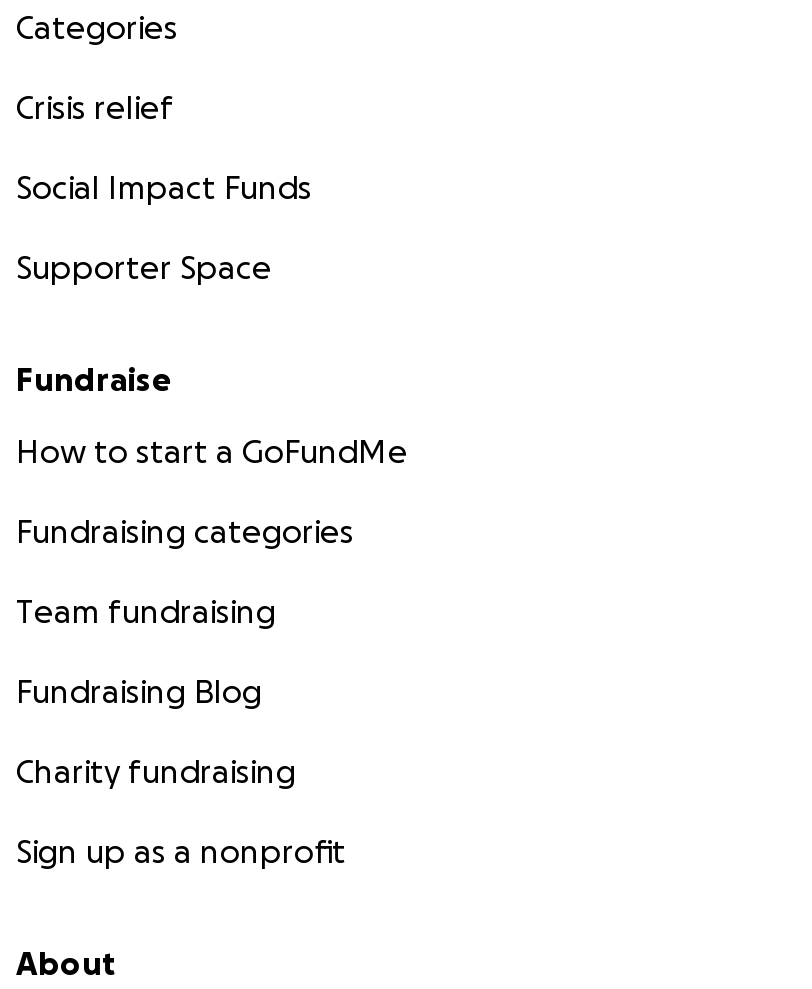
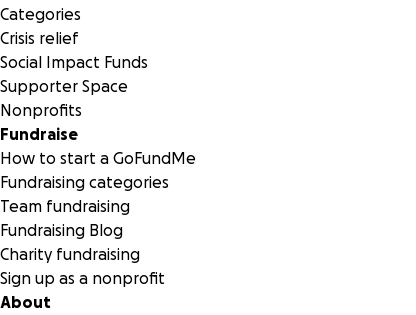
none -> [0,101,82,119] Nonprofits

